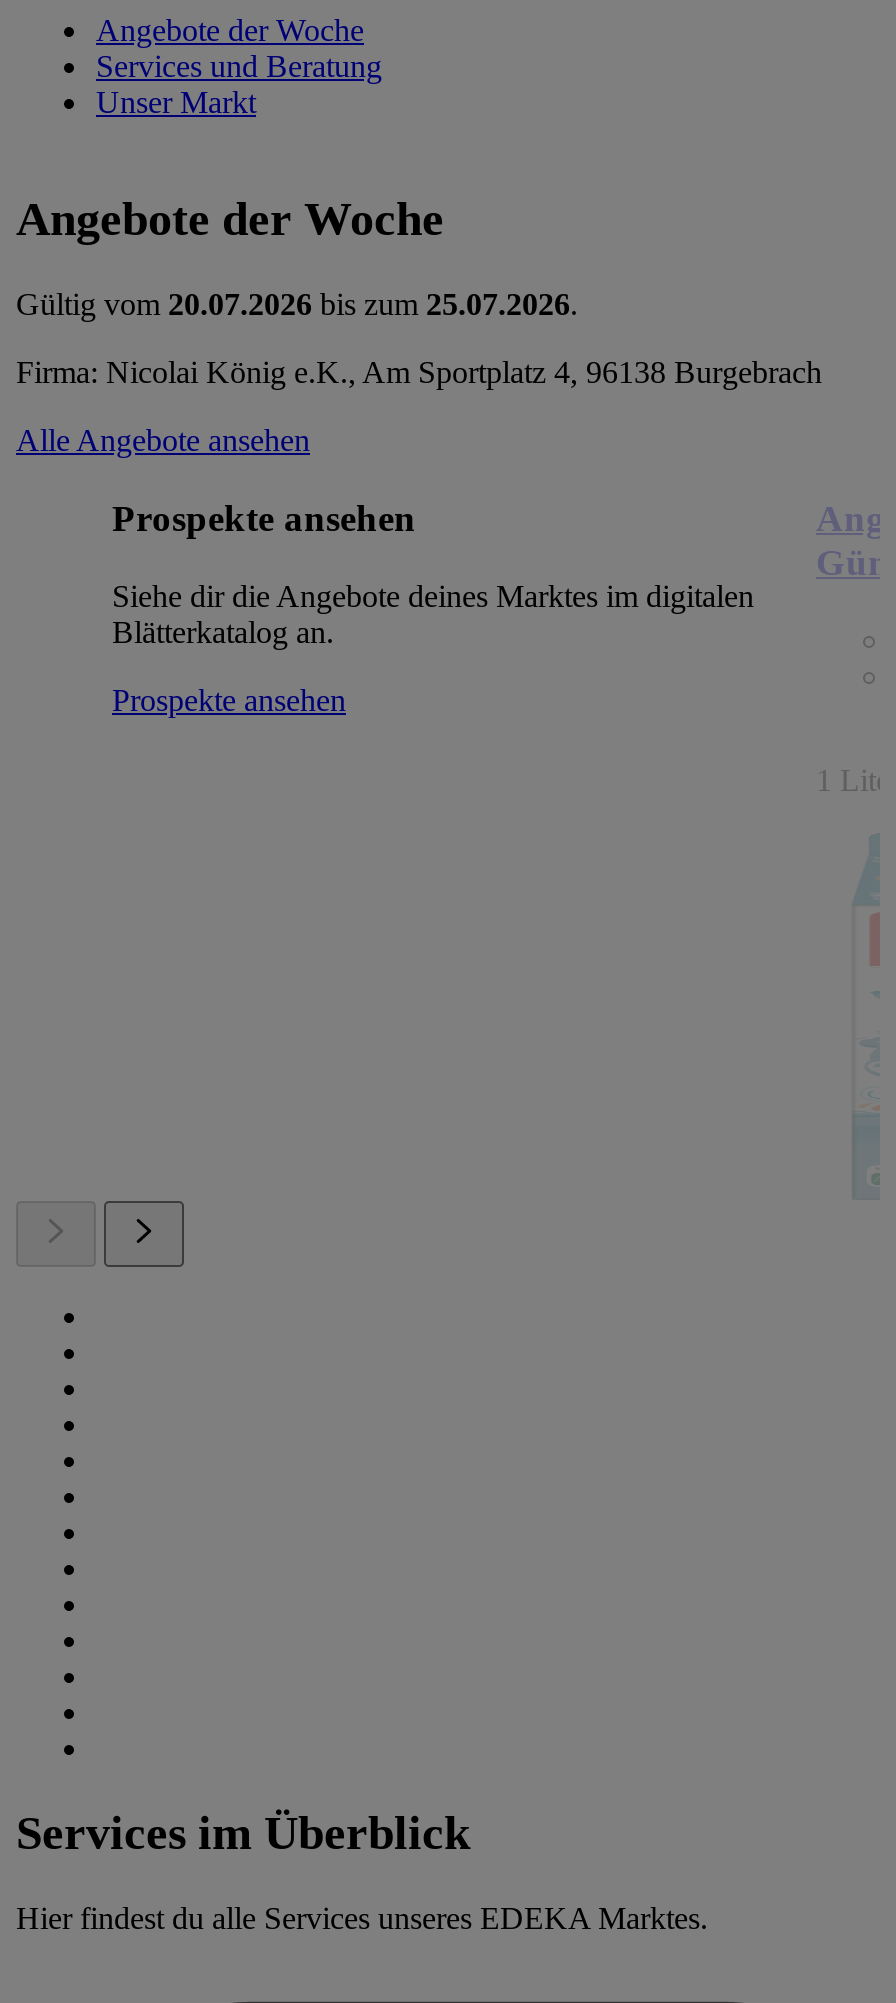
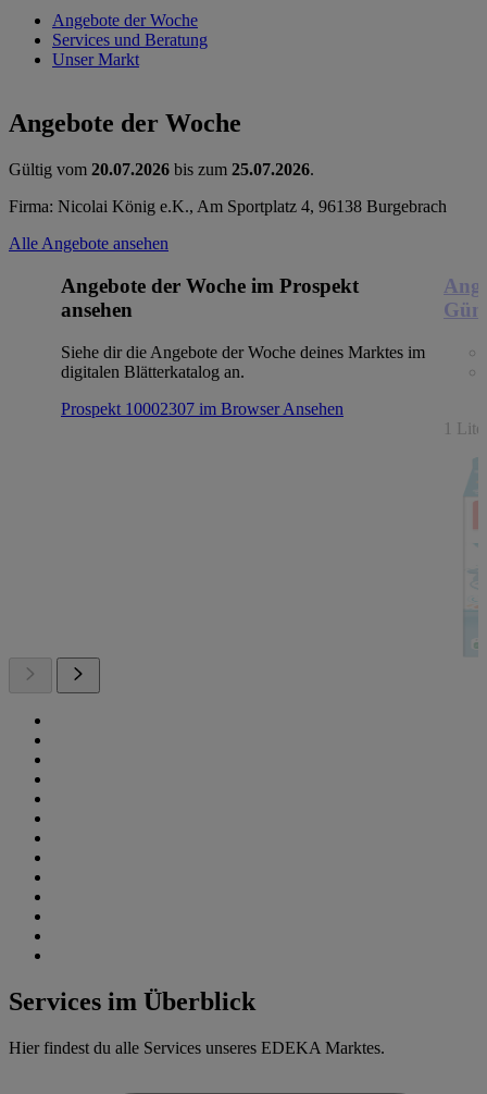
[112,497,416,539] Prospekte ansehen -> [61,274,359,321] Angebote der Woche im Prospekt | ansehen
[112,579,754,649] Siehe dir die Angebote deines Marktes im digitalen | Blätterkatalog an. -> [61,343,425,381] Siehe dir die Angebote der Woche deines Marktes im | digitalen Blätterkatalog an.
[112,683,346,717] Prospekte ansehen -> [61,399,344,418] Prospekt 10002307 im Browser Ansehen

